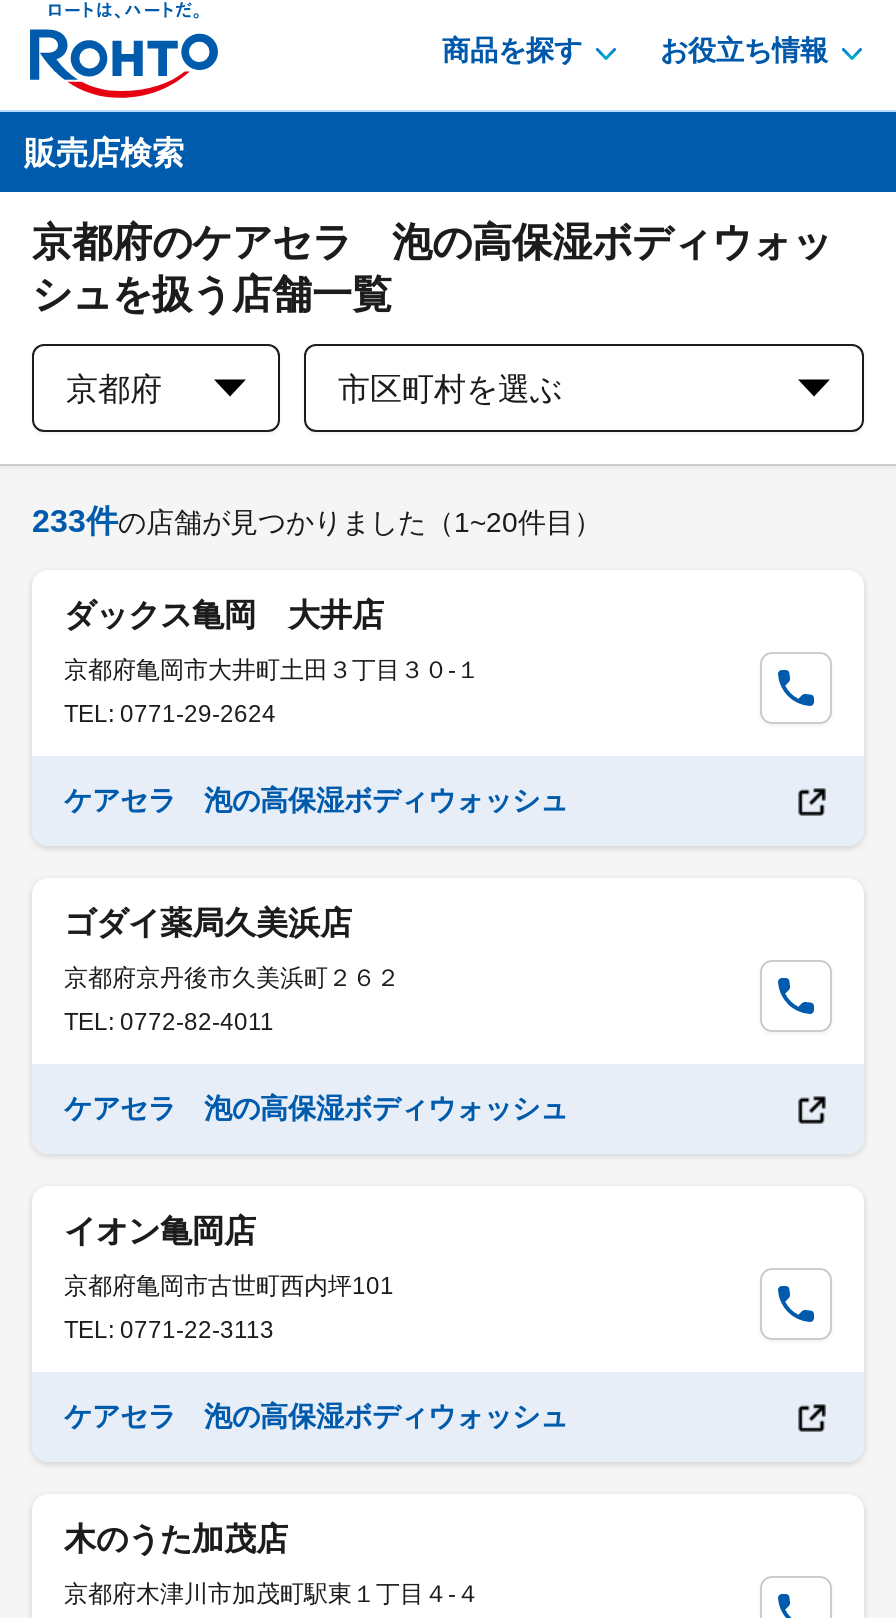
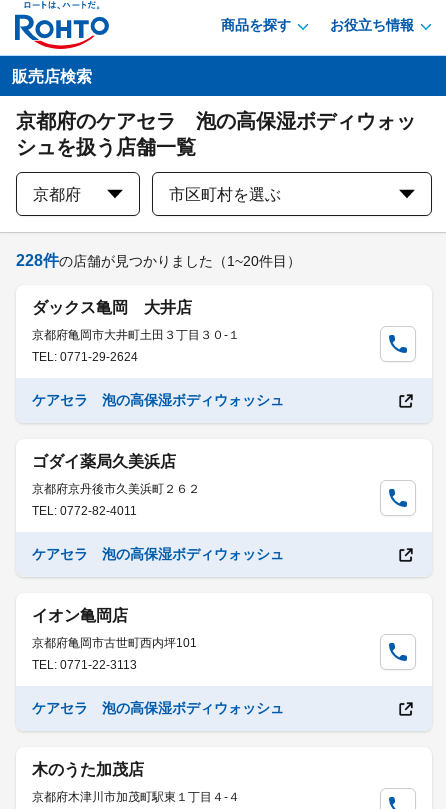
[32,504,602,538] 233件の店舗が見つかりました（1~20件目） -> [16,252,301,269] 228件の店舗が見つかりました（1~20件目）

